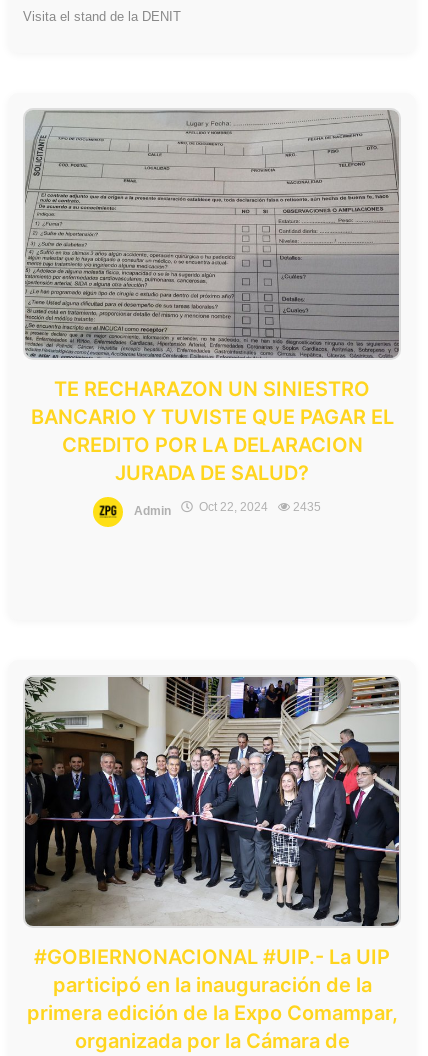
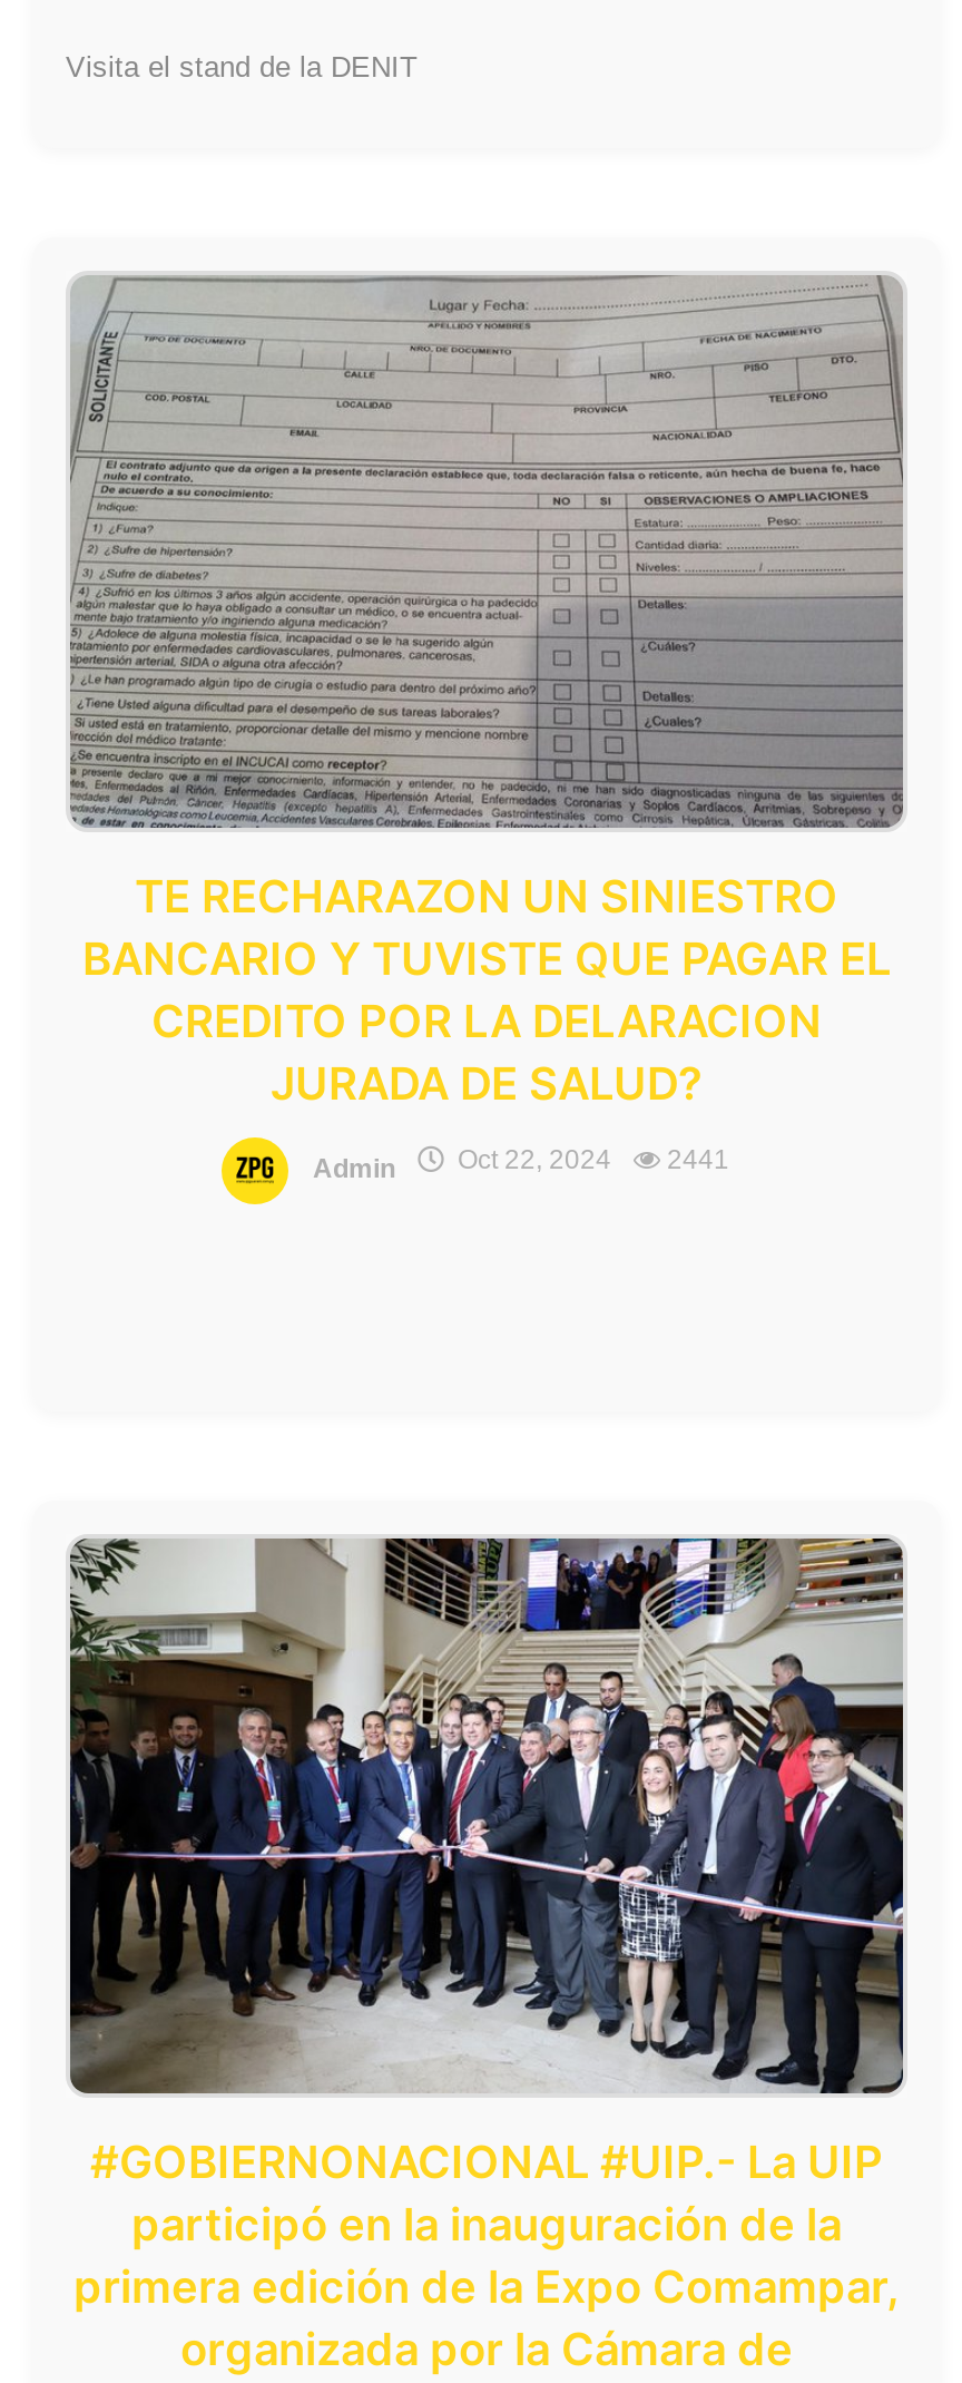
[131,500,321,518] Admin Oct 22, 2024 2435 -> [306,1144,729,1184] Admin Oct 22, 2024 2441

